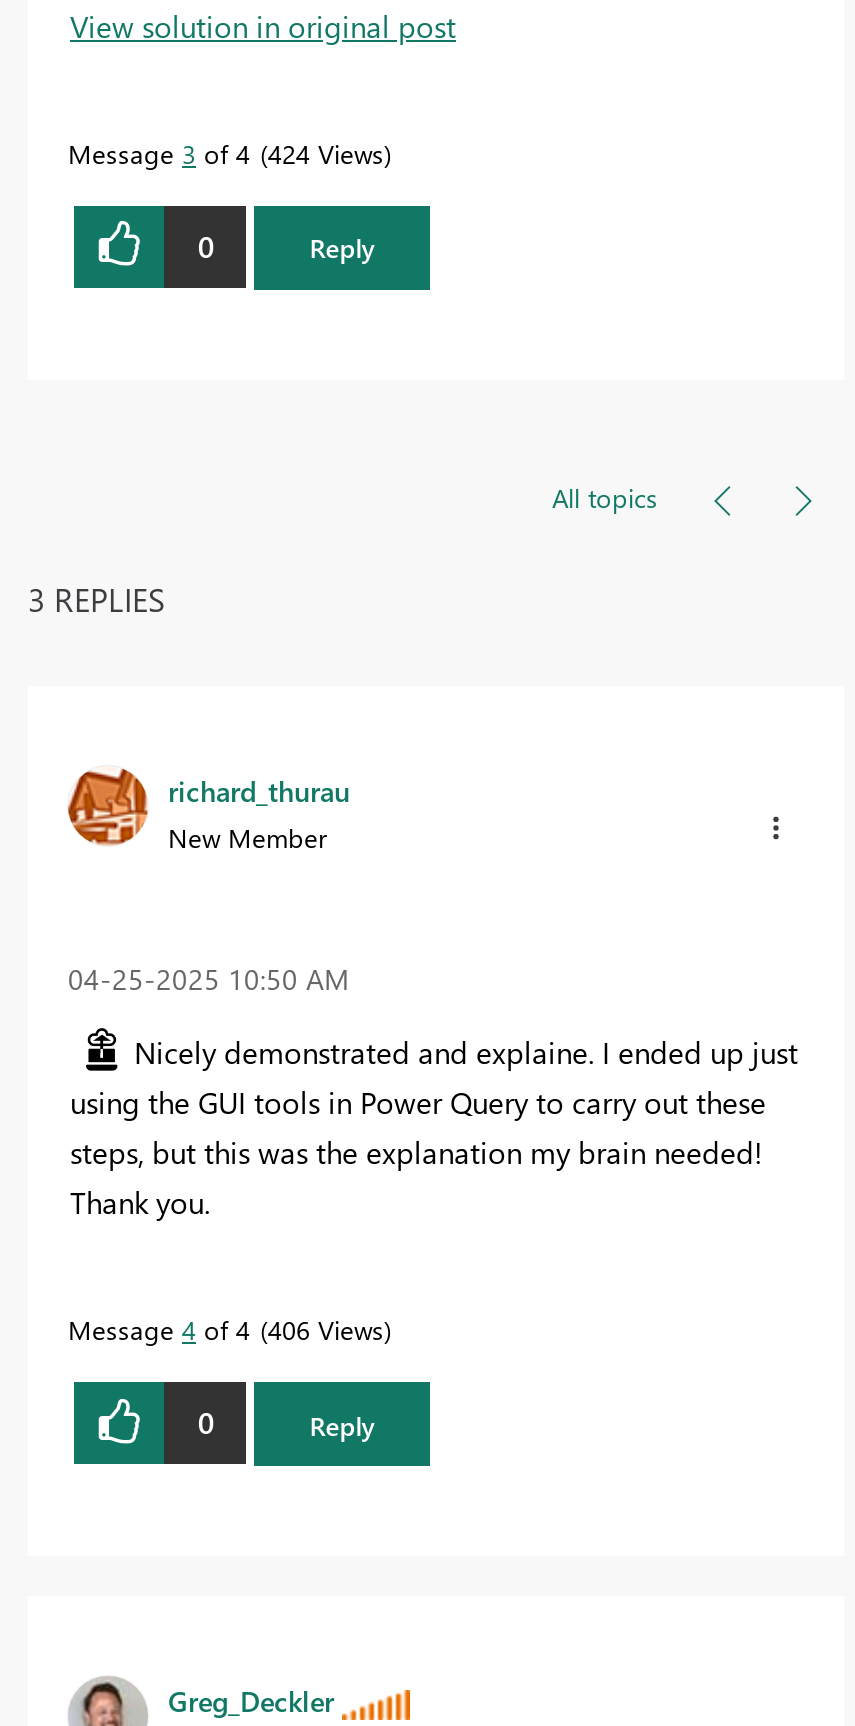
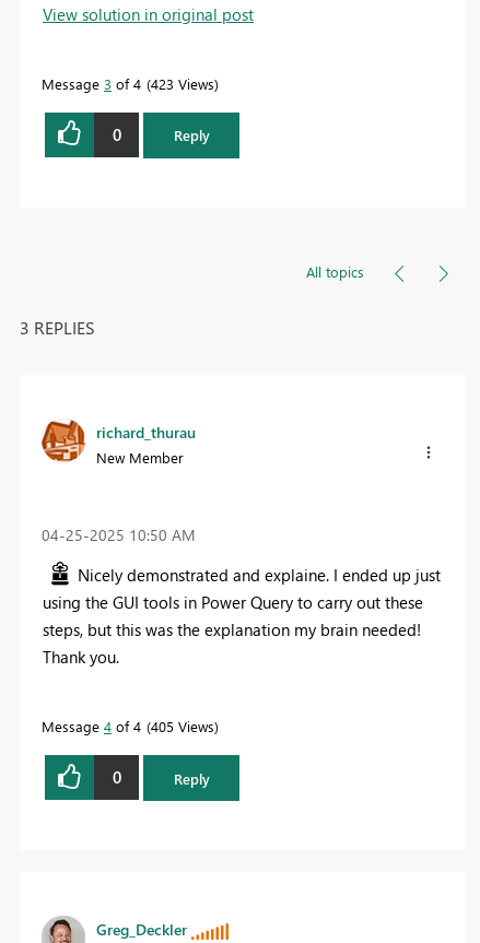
[68,135,384,169] Message 3 of 4 424 Views -> [42,74,214,92] Message 3 of 4 423 Views
[68,1312,384,1346] Message 4 of 4 406 Views -> [42,717,214,735] Message 4 of 4 405 Views

